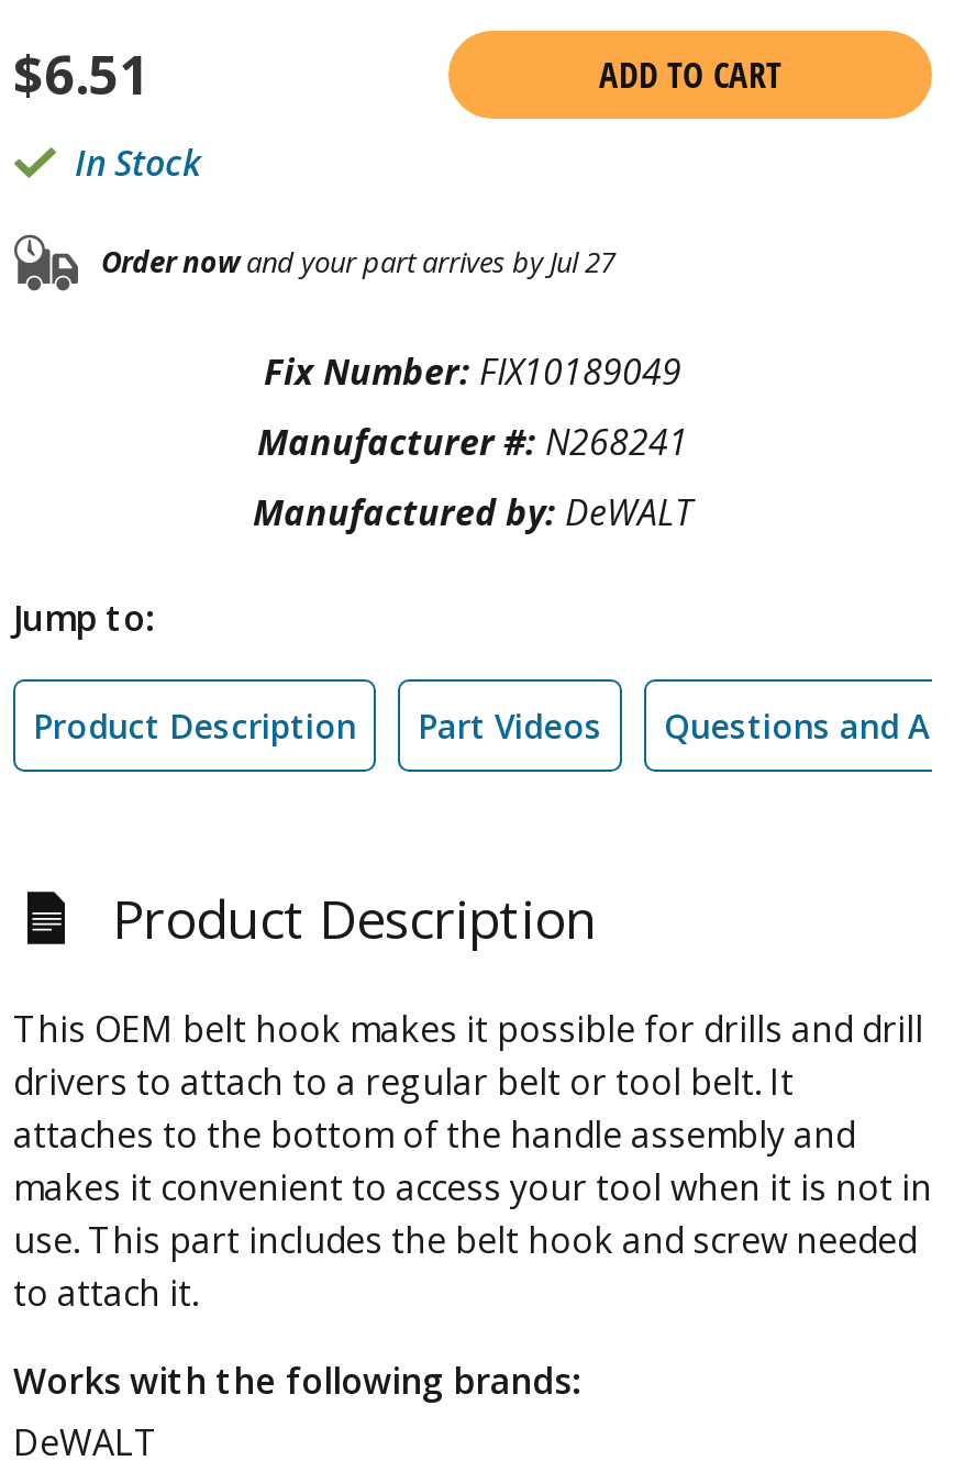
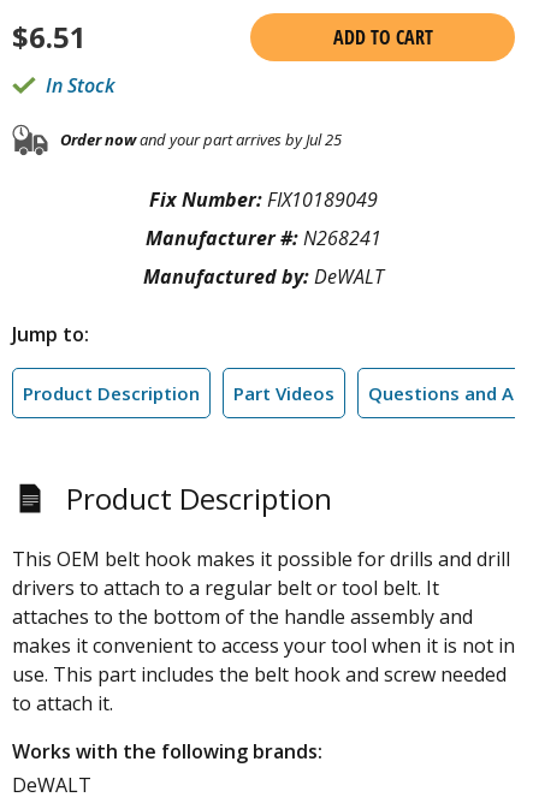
[101,243,615,282] Order nowand your part arrives by Jul 27 -> [60,129,342,151] Order nowand your part arrives by Jul 25

